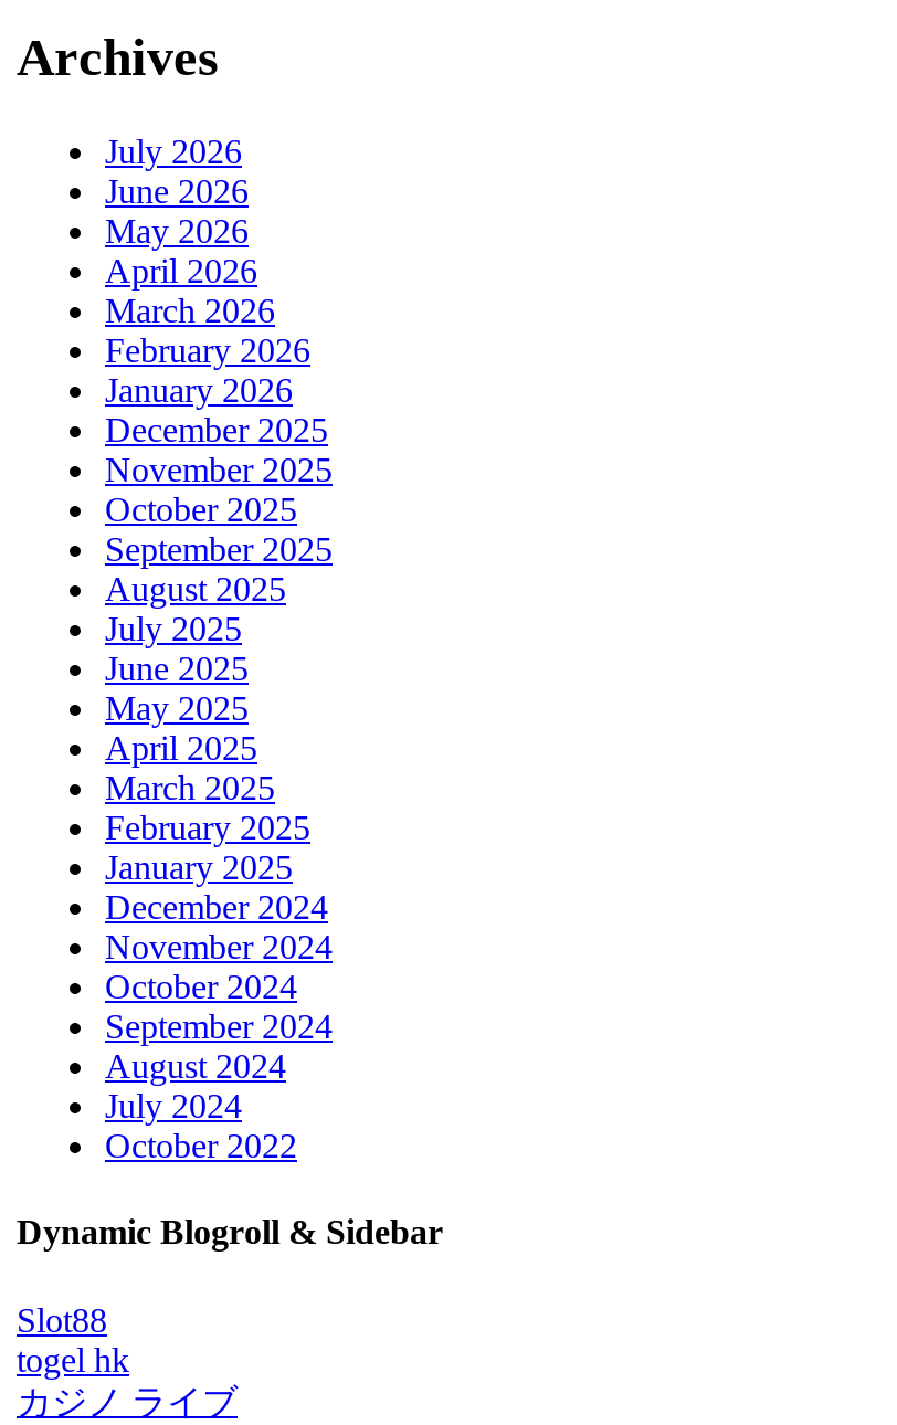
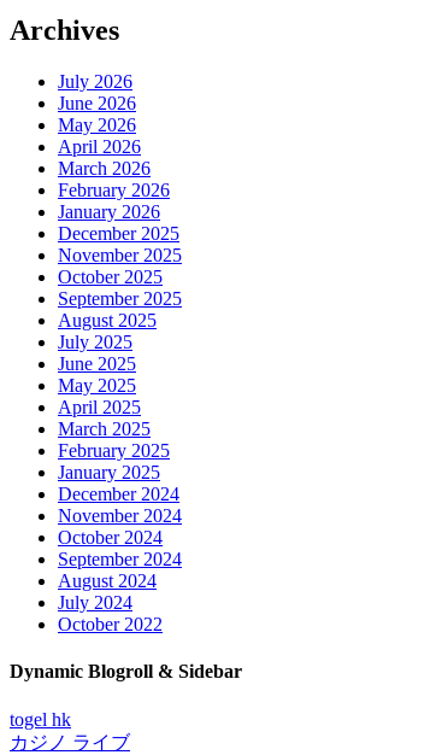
[17,1301,107,1338] Slot88 -> none

